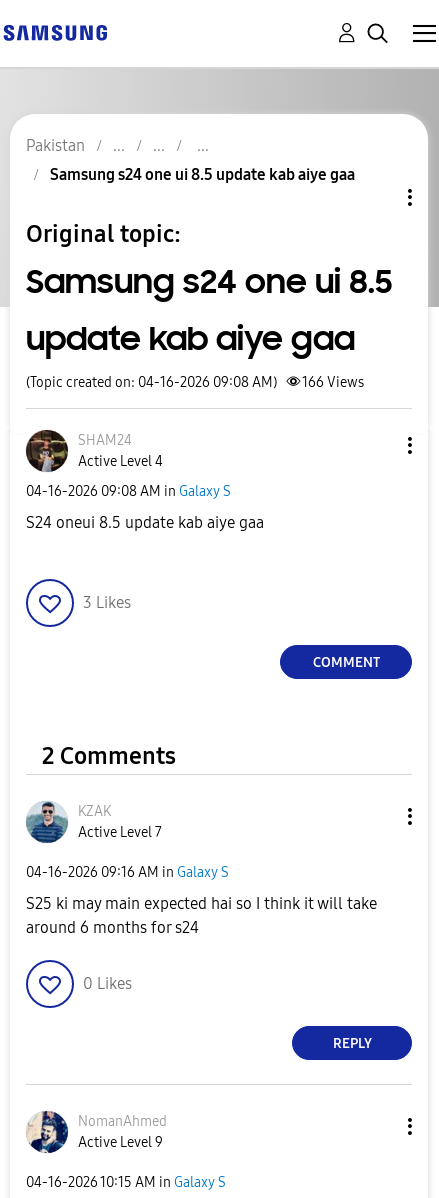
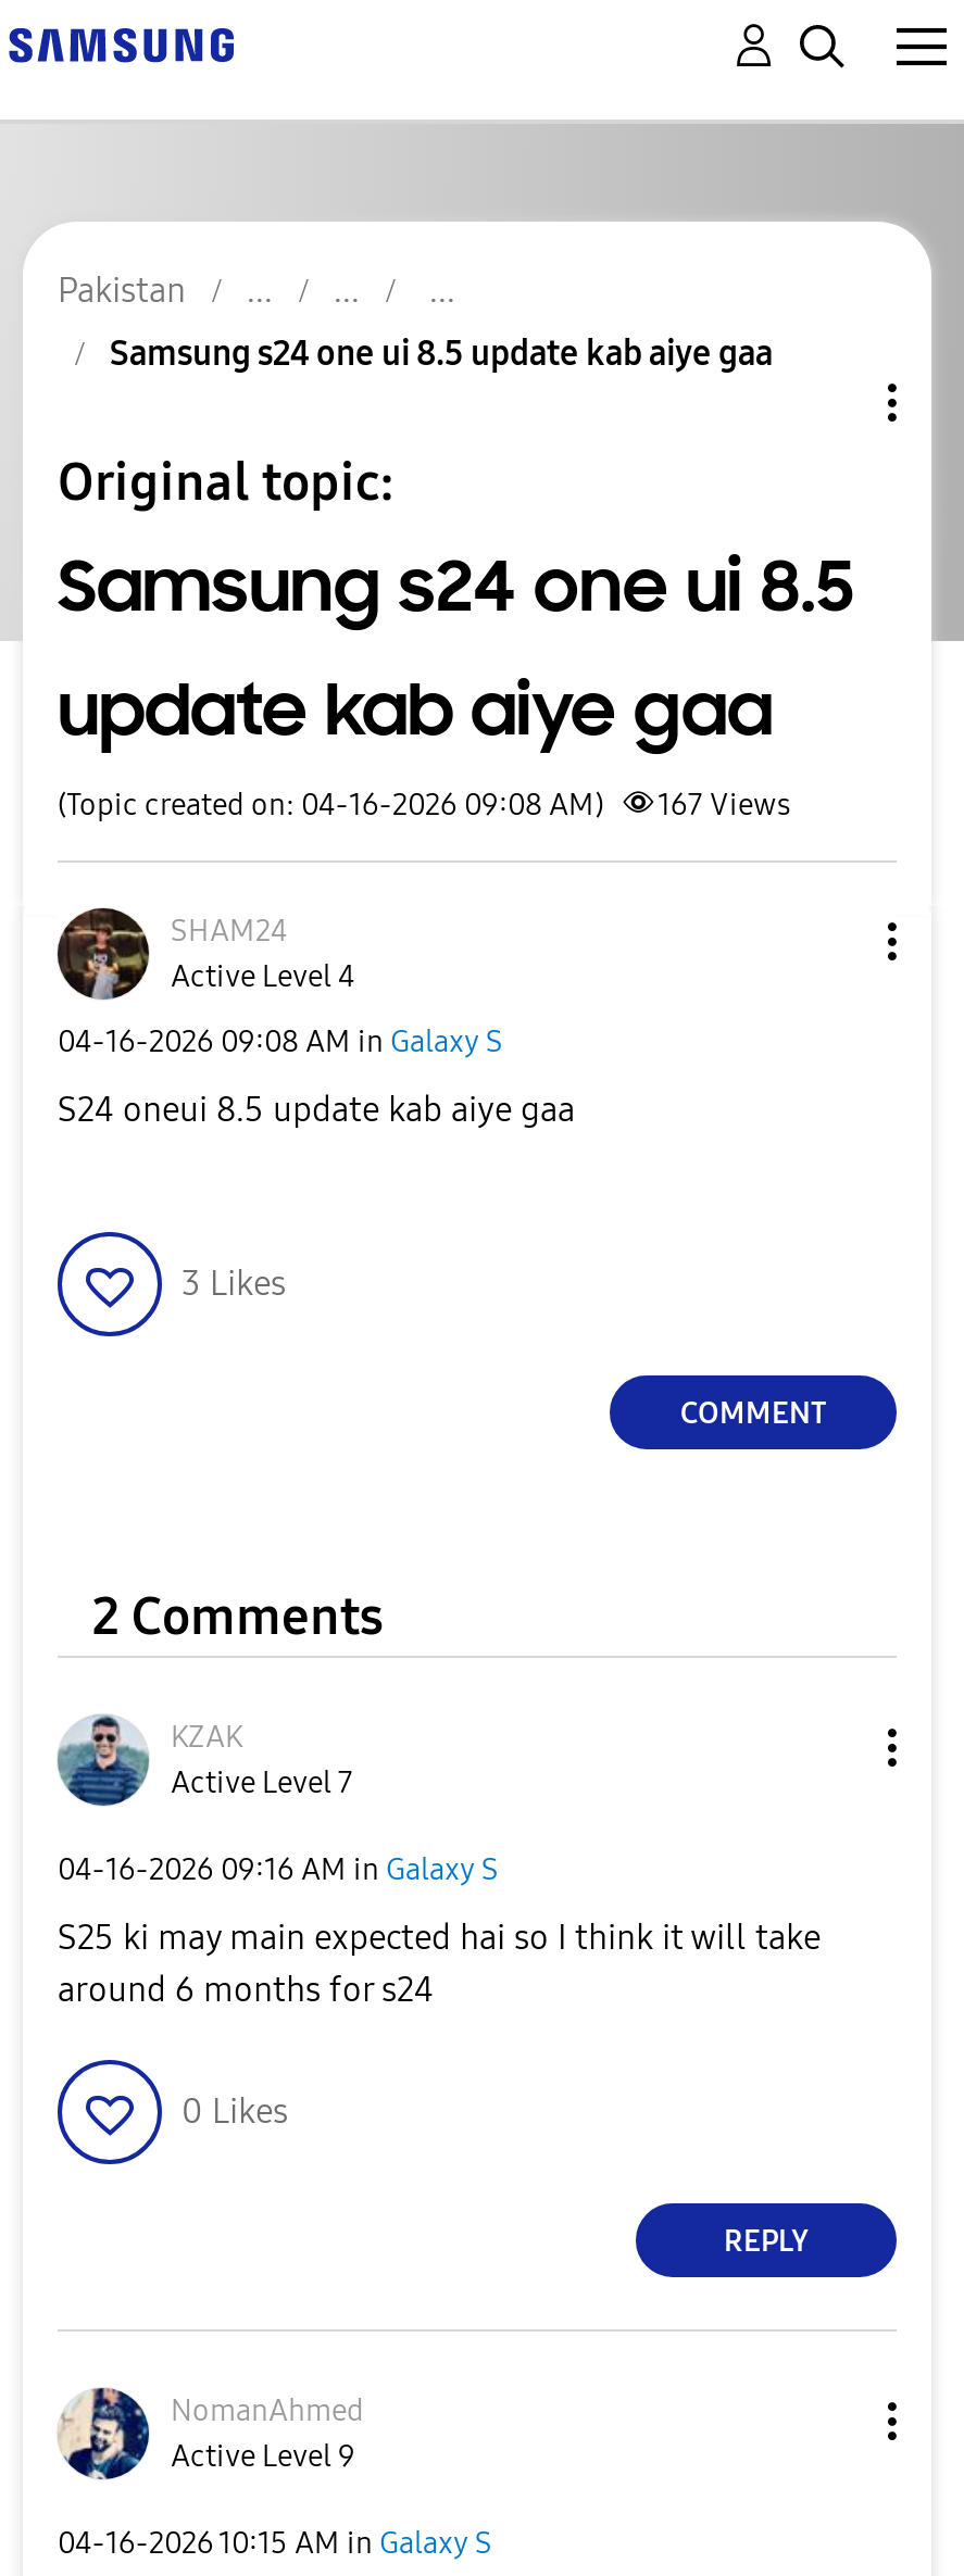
[26,374,364,391] (Topic created on: 04-16-2026 09:08 AM) 166 Views -> [58,787,790,824] (Topic created on: 04-16-2026 09:08 AM) 167 Views

